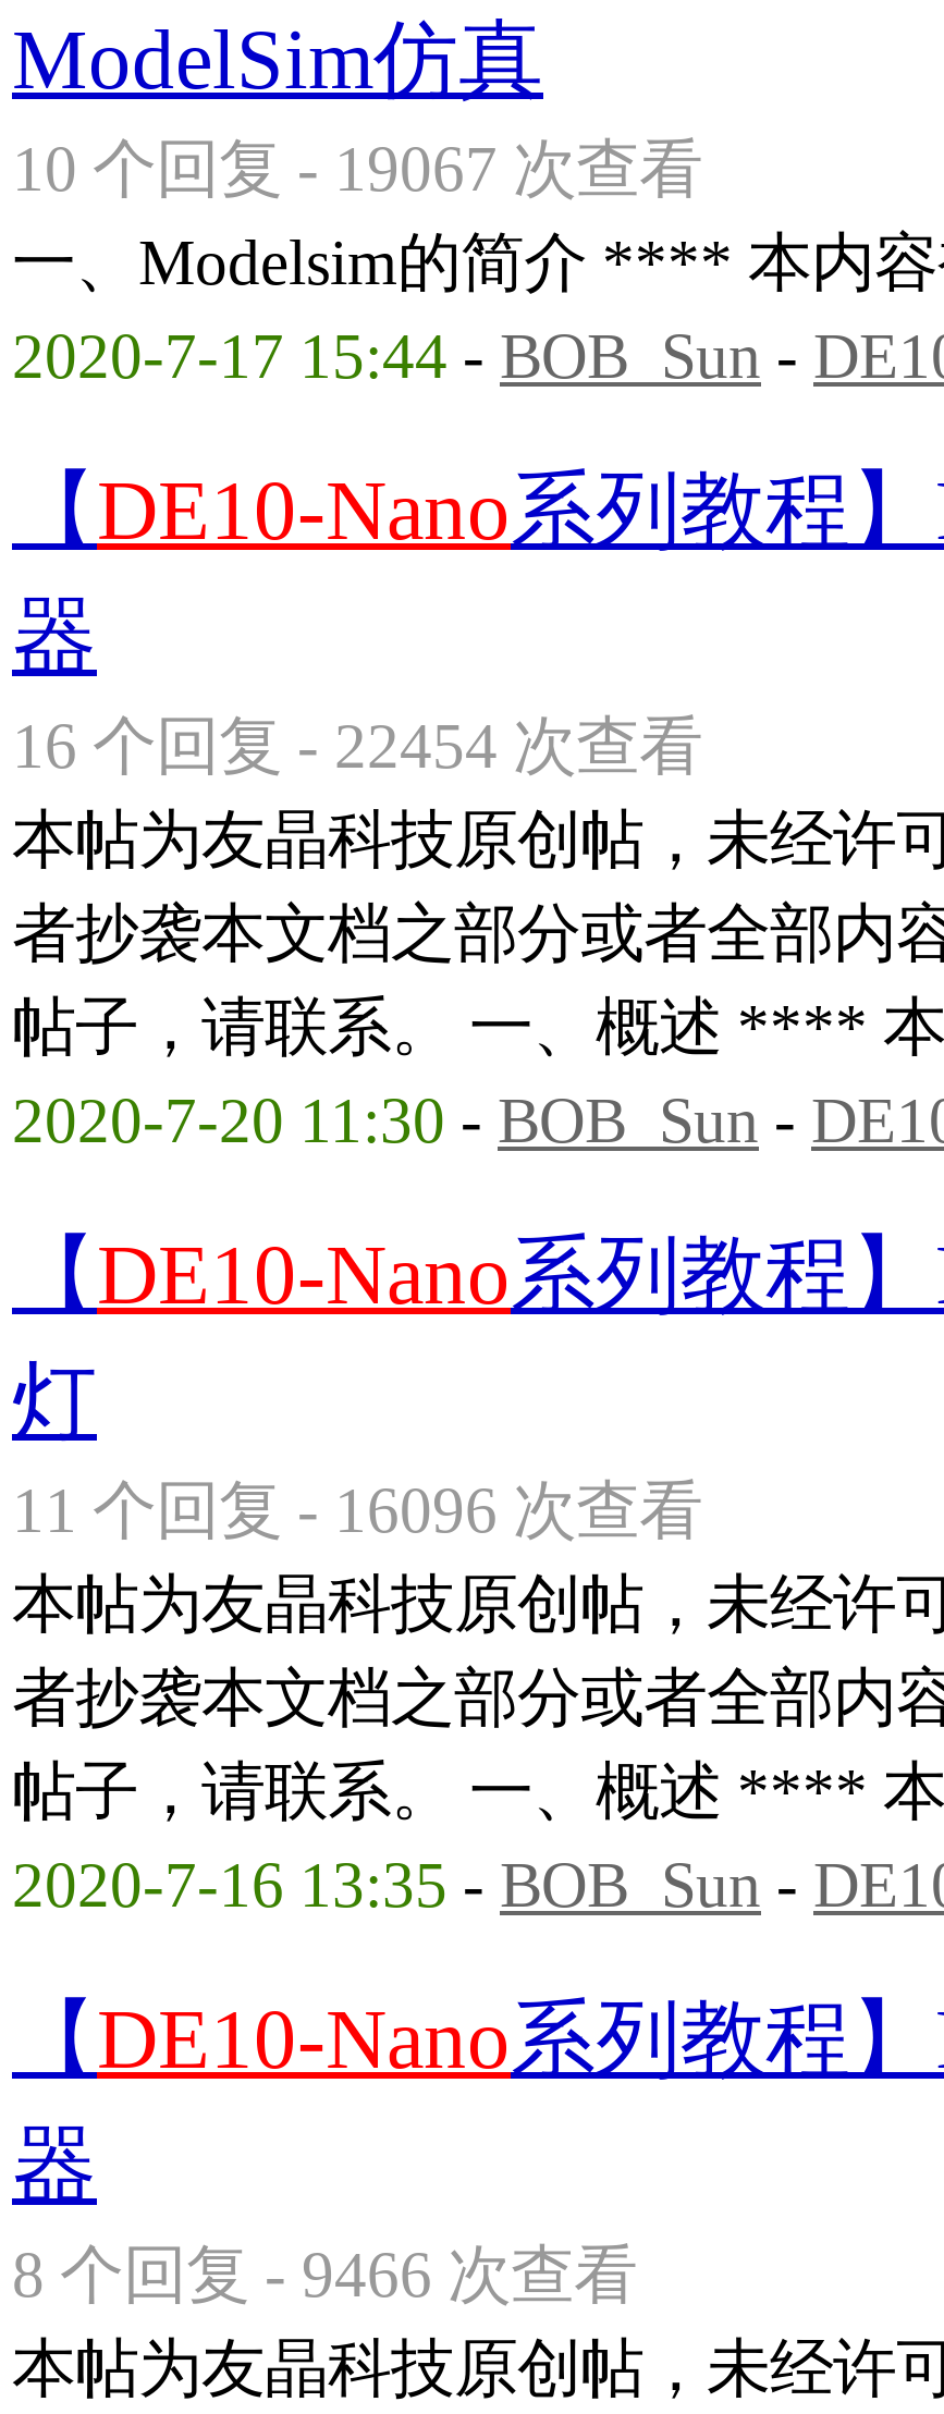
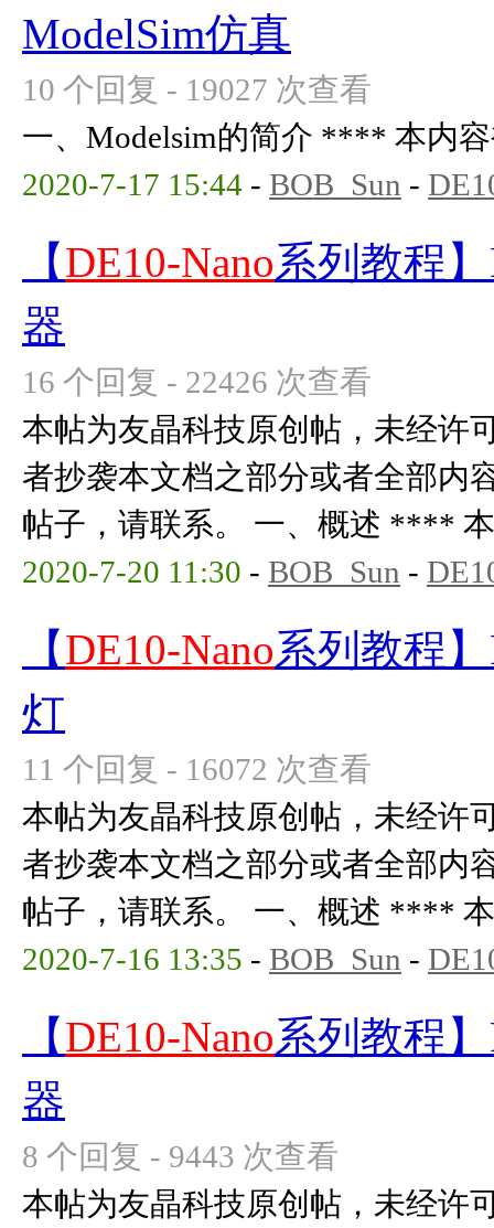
[12,134,702,204] 10 个回复 - 19067 次查看 -> [22,72,372,107] 10 个回复 - 19027 次查看
[12,711,702,781] 16 个回复 - 22454 次查看 -> [22,364,372,399] 16 个回复 - 22426 次查看
[12,1475,702,1545] 11 个回复 - 16096 次查看 -> [22,751,372,787] 11 个回复 - 16072 次查看
[12,2240,637,2309] 8 个回复 - 9466 次查看 -> [22,1139,339,1174] 8 个回复 - 9443 次查看

